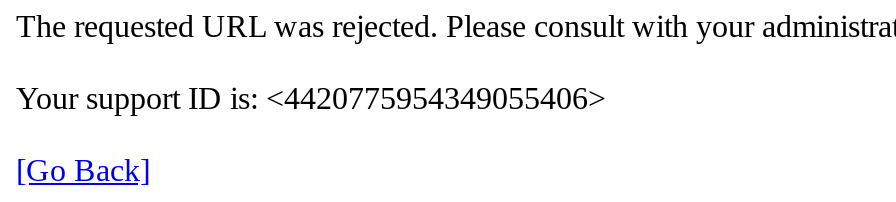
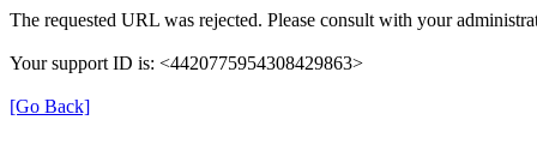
[16,81,606,115] Your support ID is: <4420775954349055406> -> [10,53,363,73] Your support ID is: <4420775954308429863>

